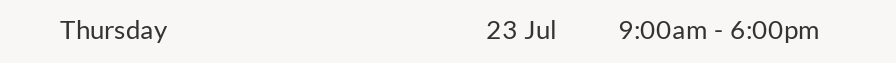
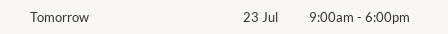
[60,13,168,45] Thursday -> [30,9,89,25] Tomorrow

